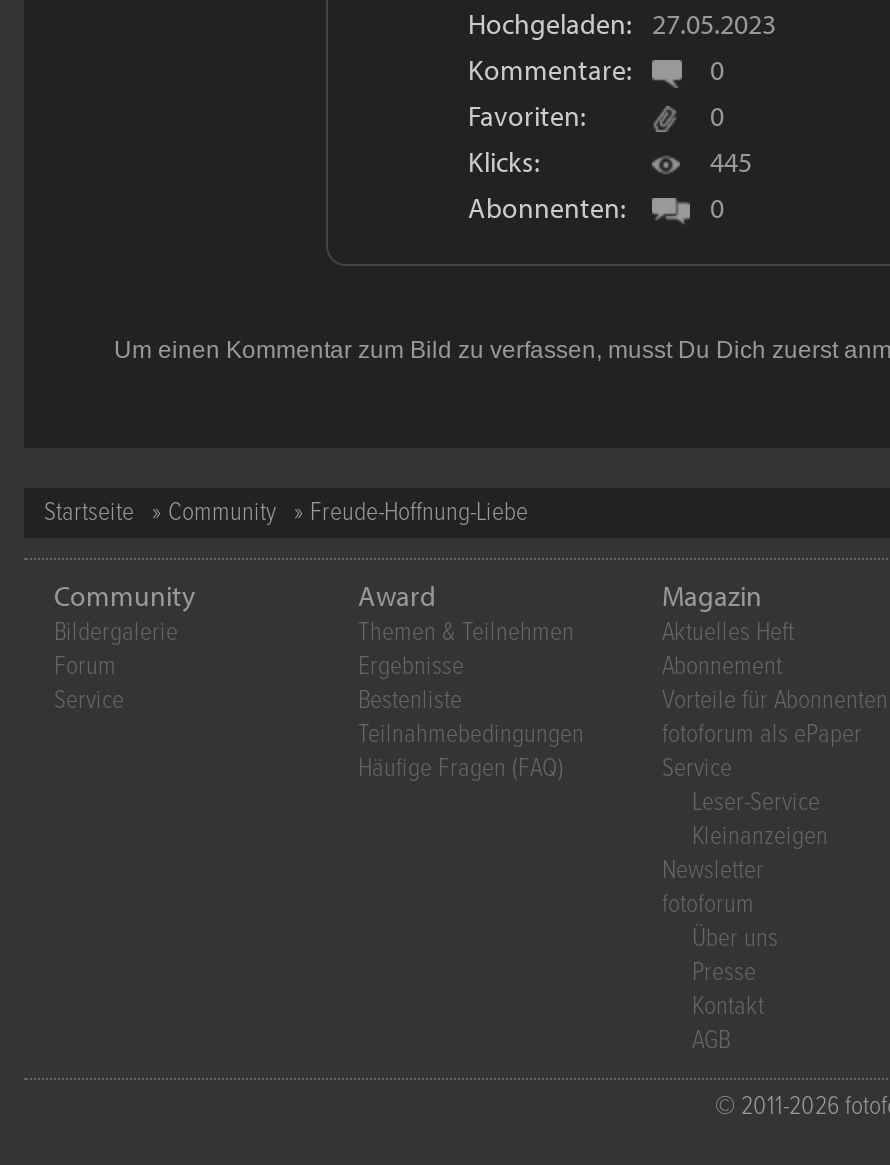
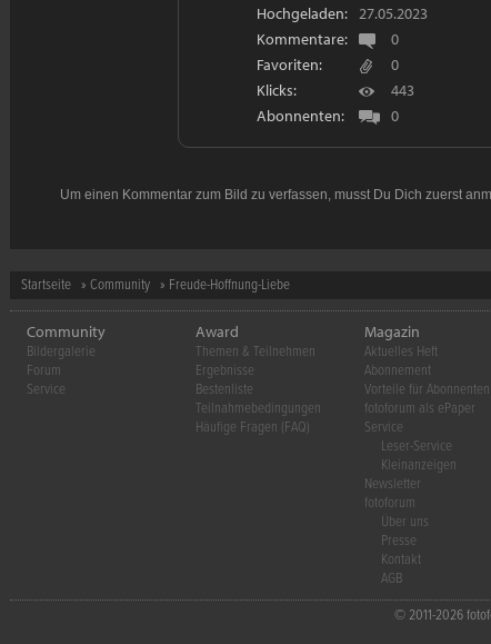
[710,144,752,180] 445 -> [391,80,414,100] 443

